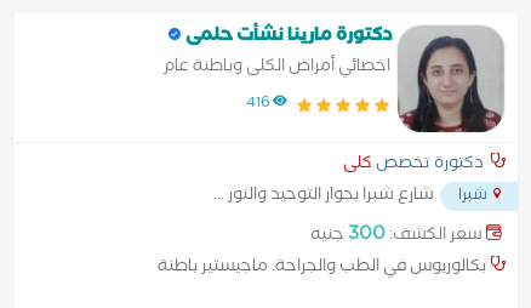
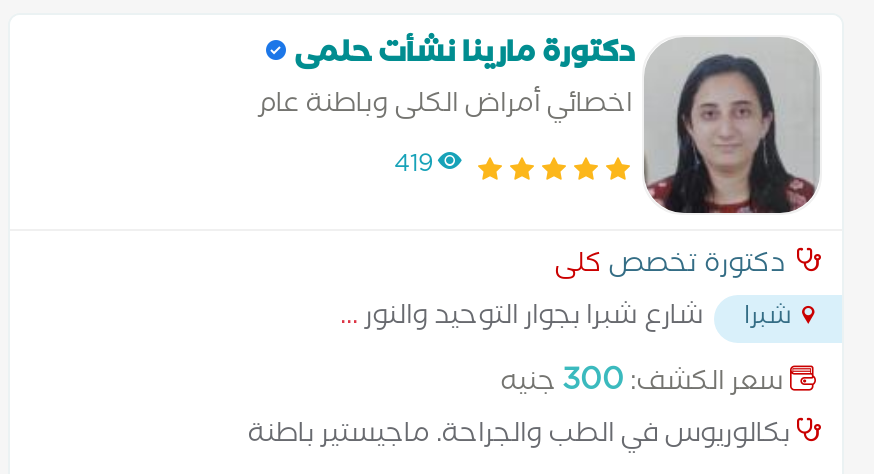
[246,91,270,119] 416 -> [394,145,434,191] 419

